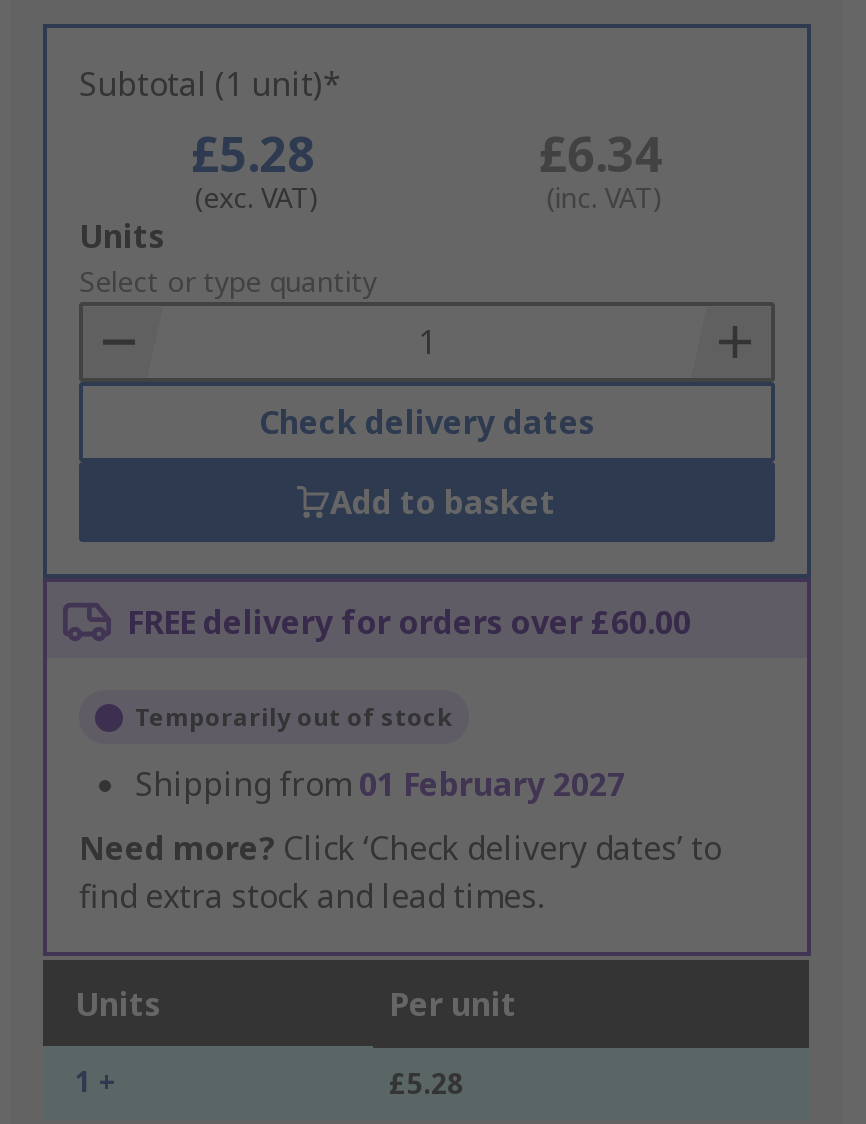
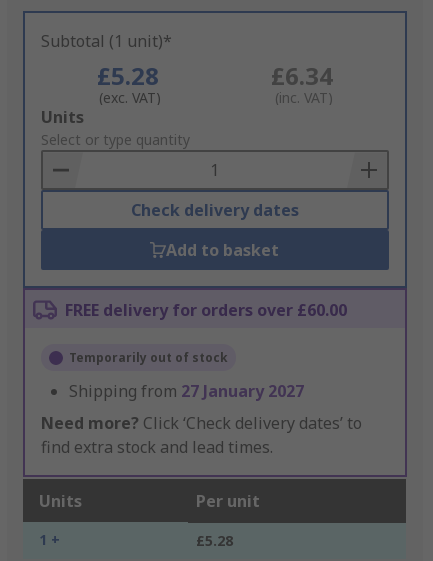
[135,763,625,807] Shipping from 01 February 2027 -> [69,380,304,402] Shipping from 27 January 2027

